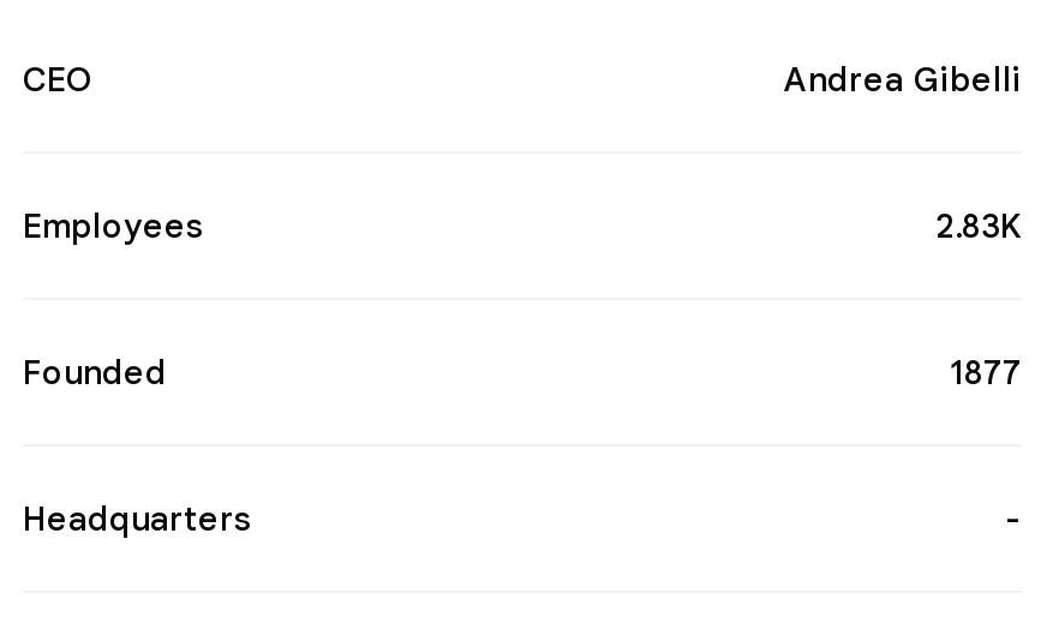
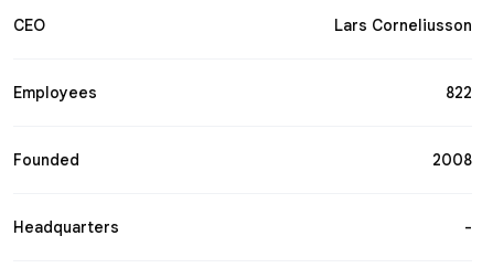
[784,58,1022,101] Andrea Gibelli -> [334,15,472,35] Lars Corneliusson
[935,204,1022,247] 2.83K -> [446,83,472,103] 822
[950,351,1022,394] 1877 -> [432,150,472,170] 2008

